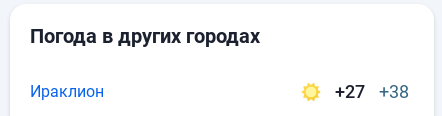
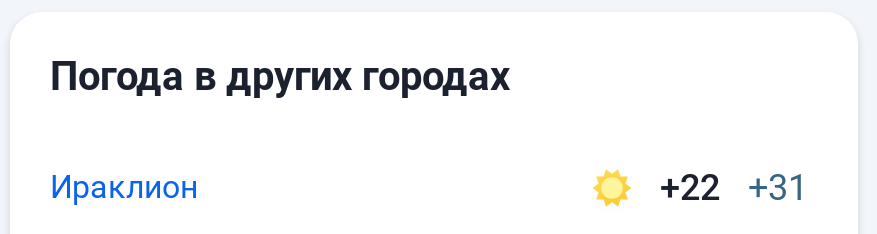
[335,81,365,102] +27 -> [660,166,720,208] +22
[379,81,409,102] +38 -> [748,166,808,208] +31

